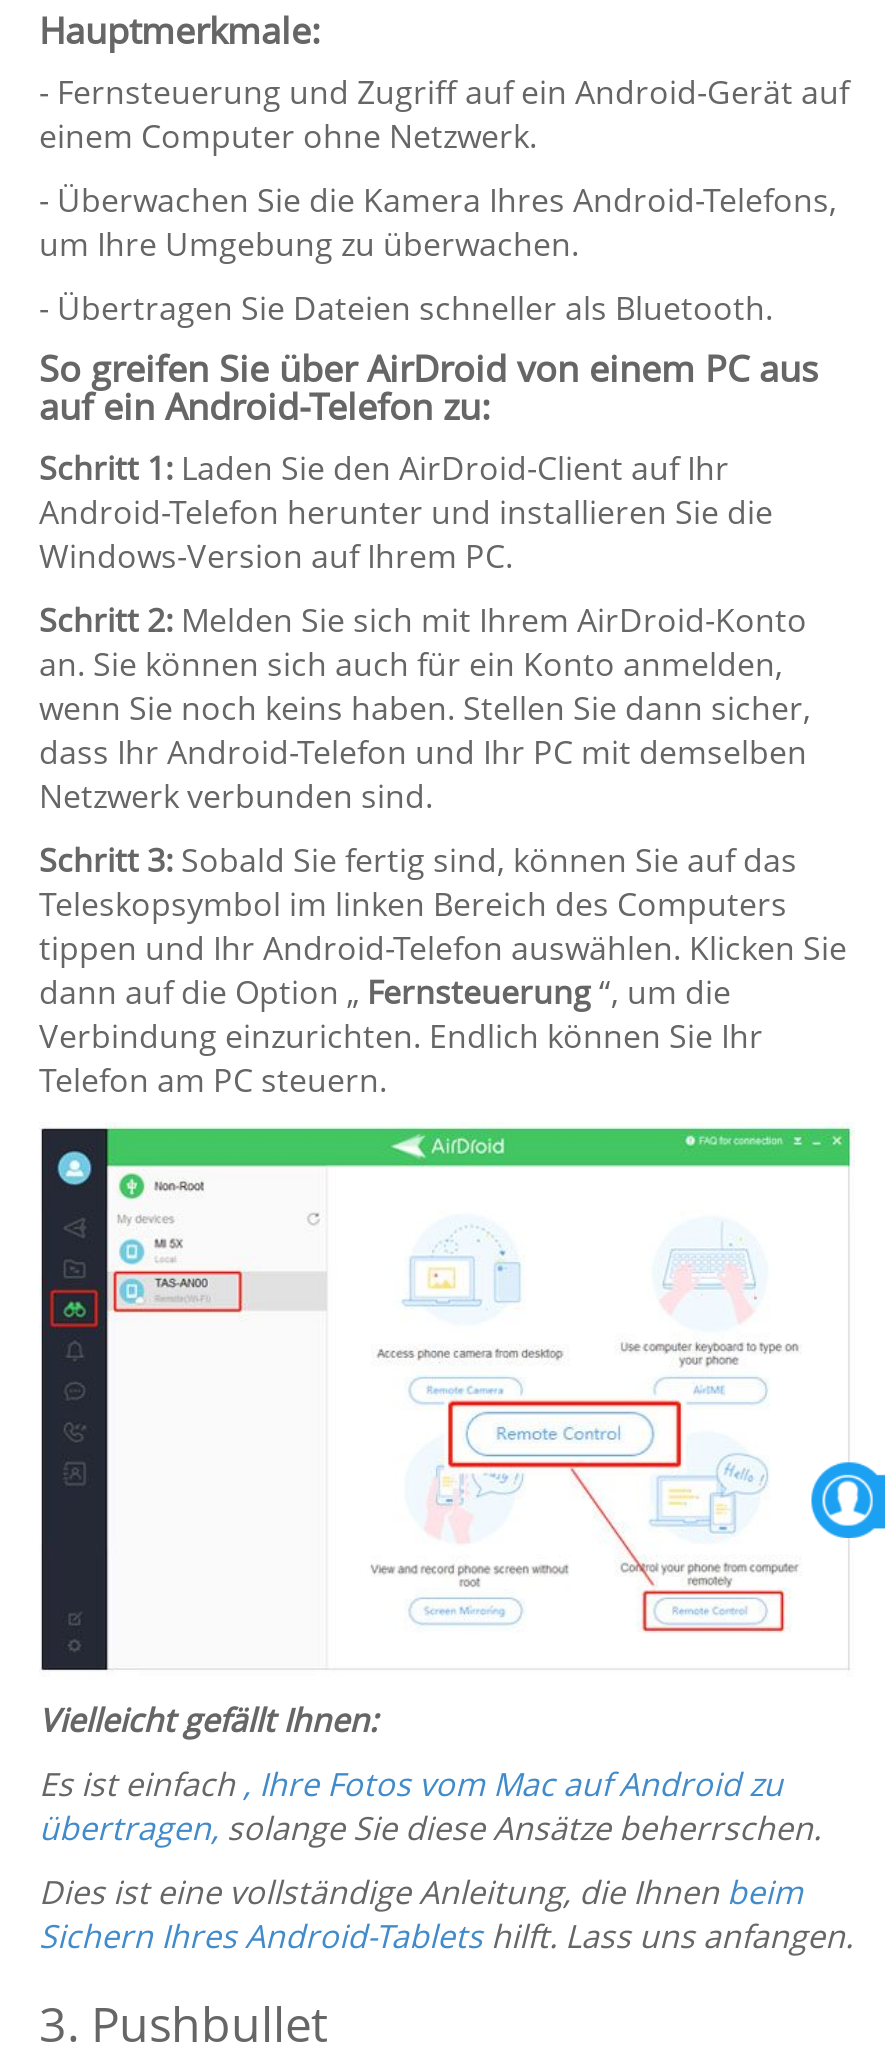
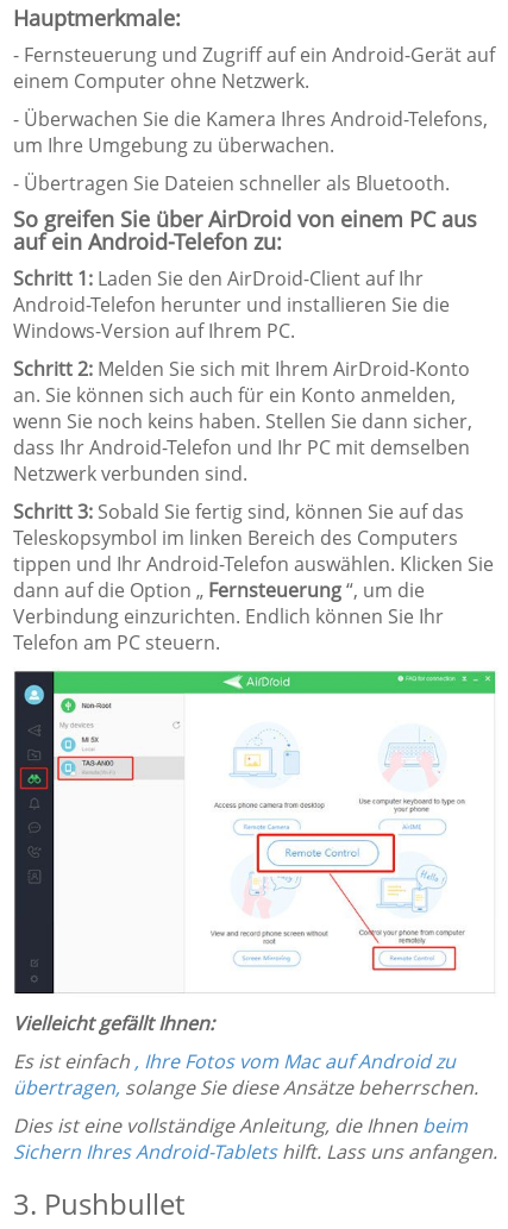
[809,1460,879,1540] [image] -> none

